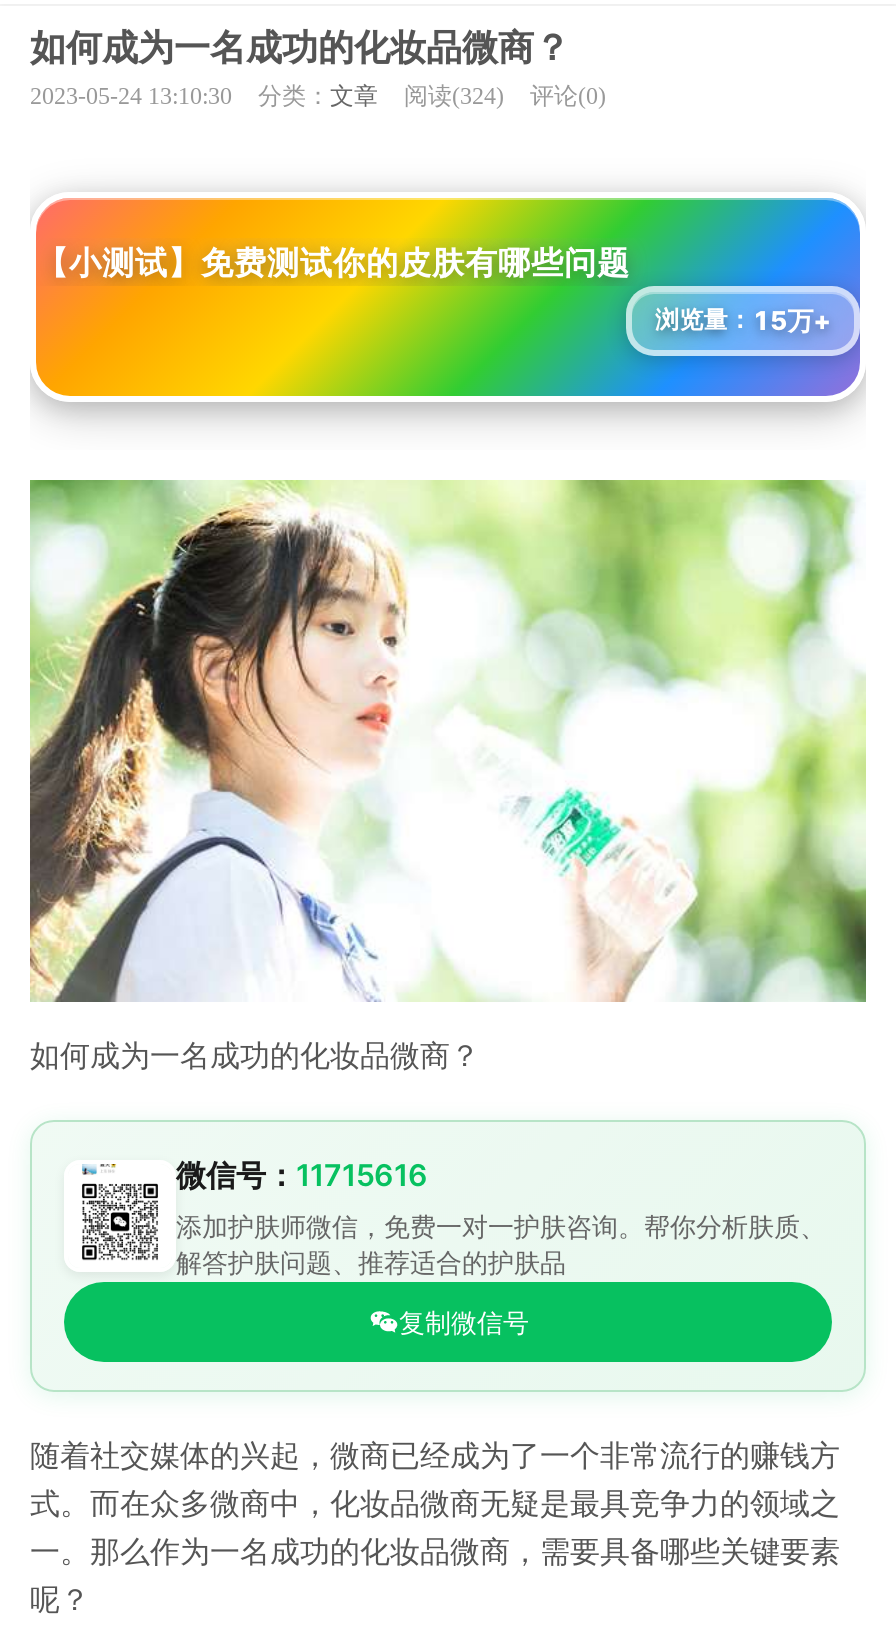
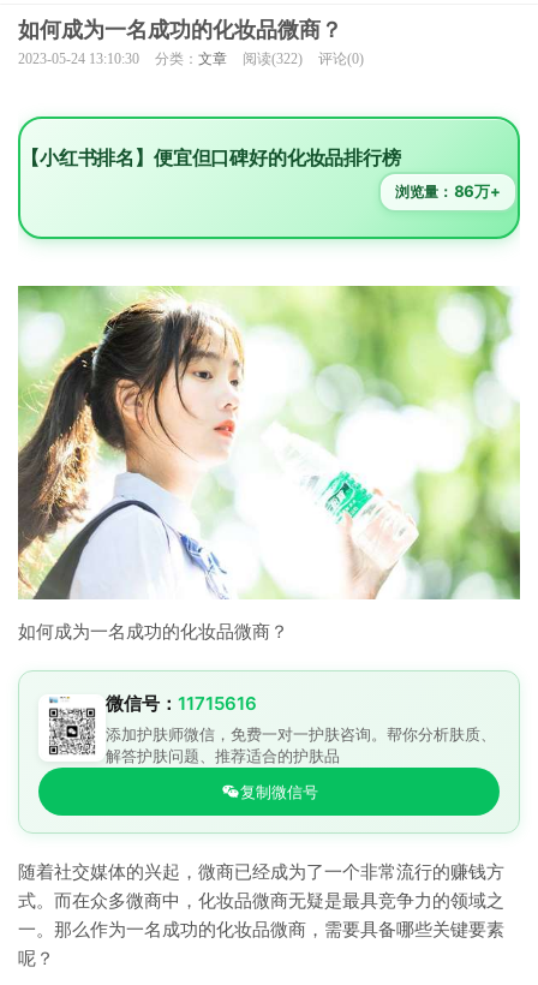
[30,82,606,110] 2023-05-24 13:10:30 分类：文章 阅读(324) 评论(0) -> [18,50,364,67] 2023-05-24 13:10:30 分类：文章 阅读(322) 评论(0)
[30,196,866,412] [image] | 【小测试】免费测试你的皮肤有哪些问题 -> [17,115,521,245] [image] | 【小红书排名】便宜但口碑好的化妆品排行榜
[655,303,831,335] 浏览量：15万+ -> [395,181,501,201] 浏览量：86万+

